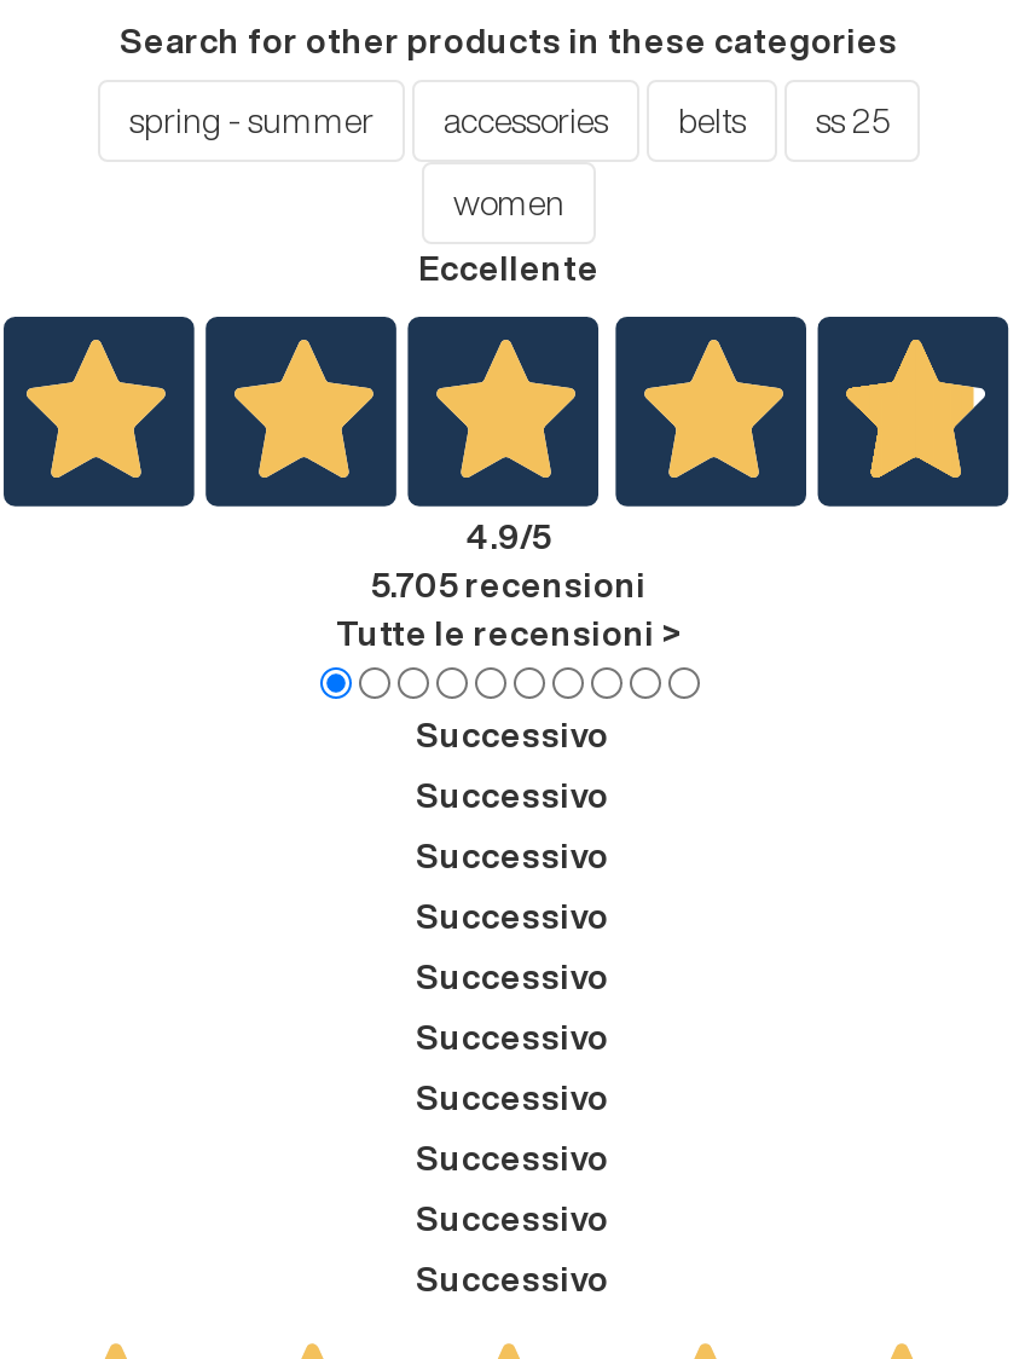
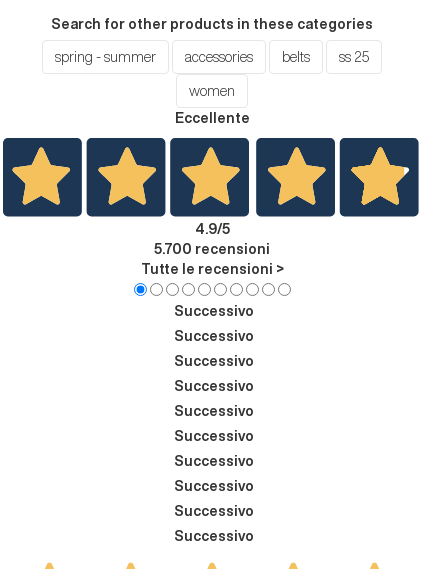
[371,569,647,603] 5.705 recensioni -> [154,242,270,256] 5.700 recensioni

